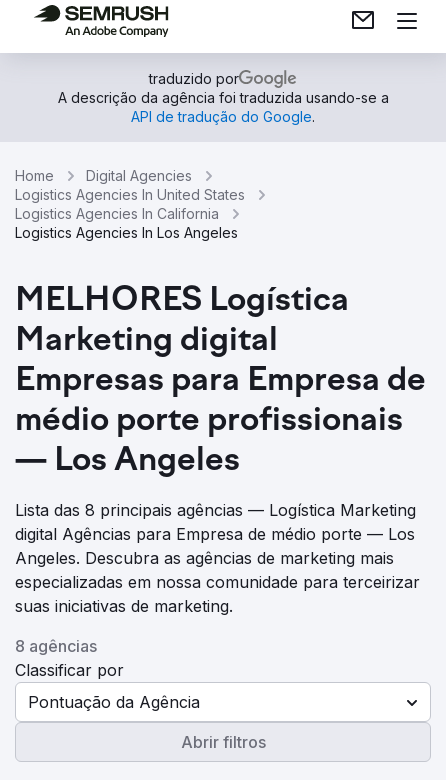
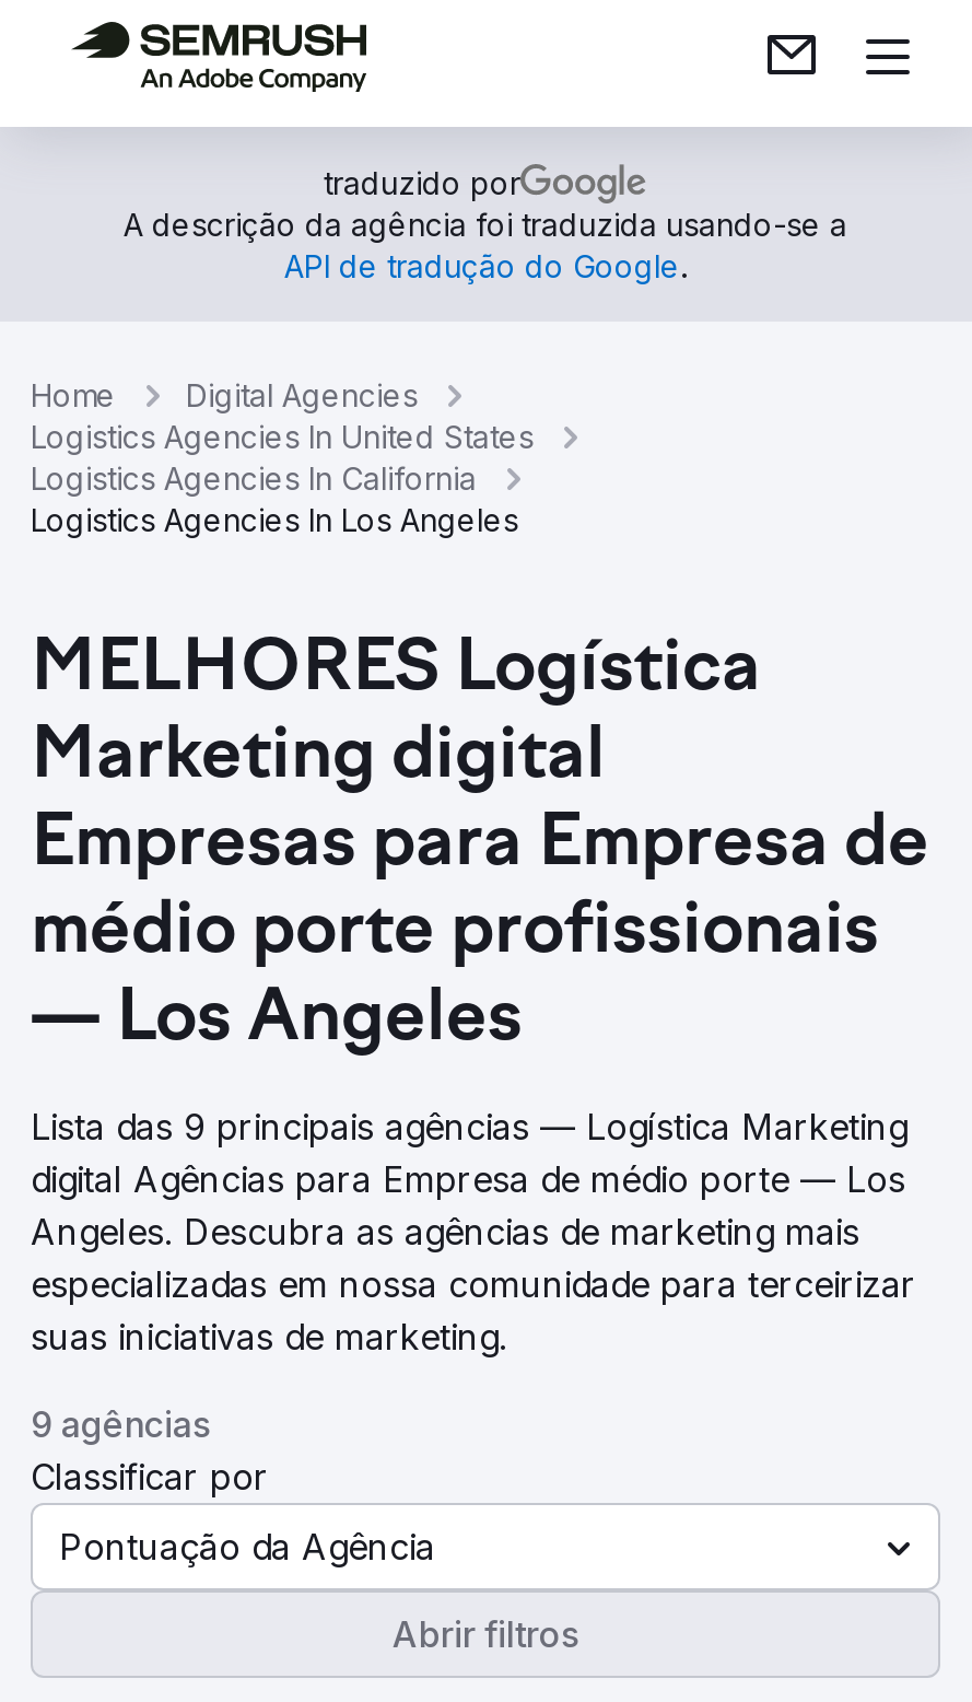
[15,500,416,520] Lista das 8 principais agências — Logística Marketing -> [31,1105,907,1149] Lista das 9 principais agências — Logística Marketing
[15,636,97,656] 8 agências -> [31,1402,210,1446] 9 agências

